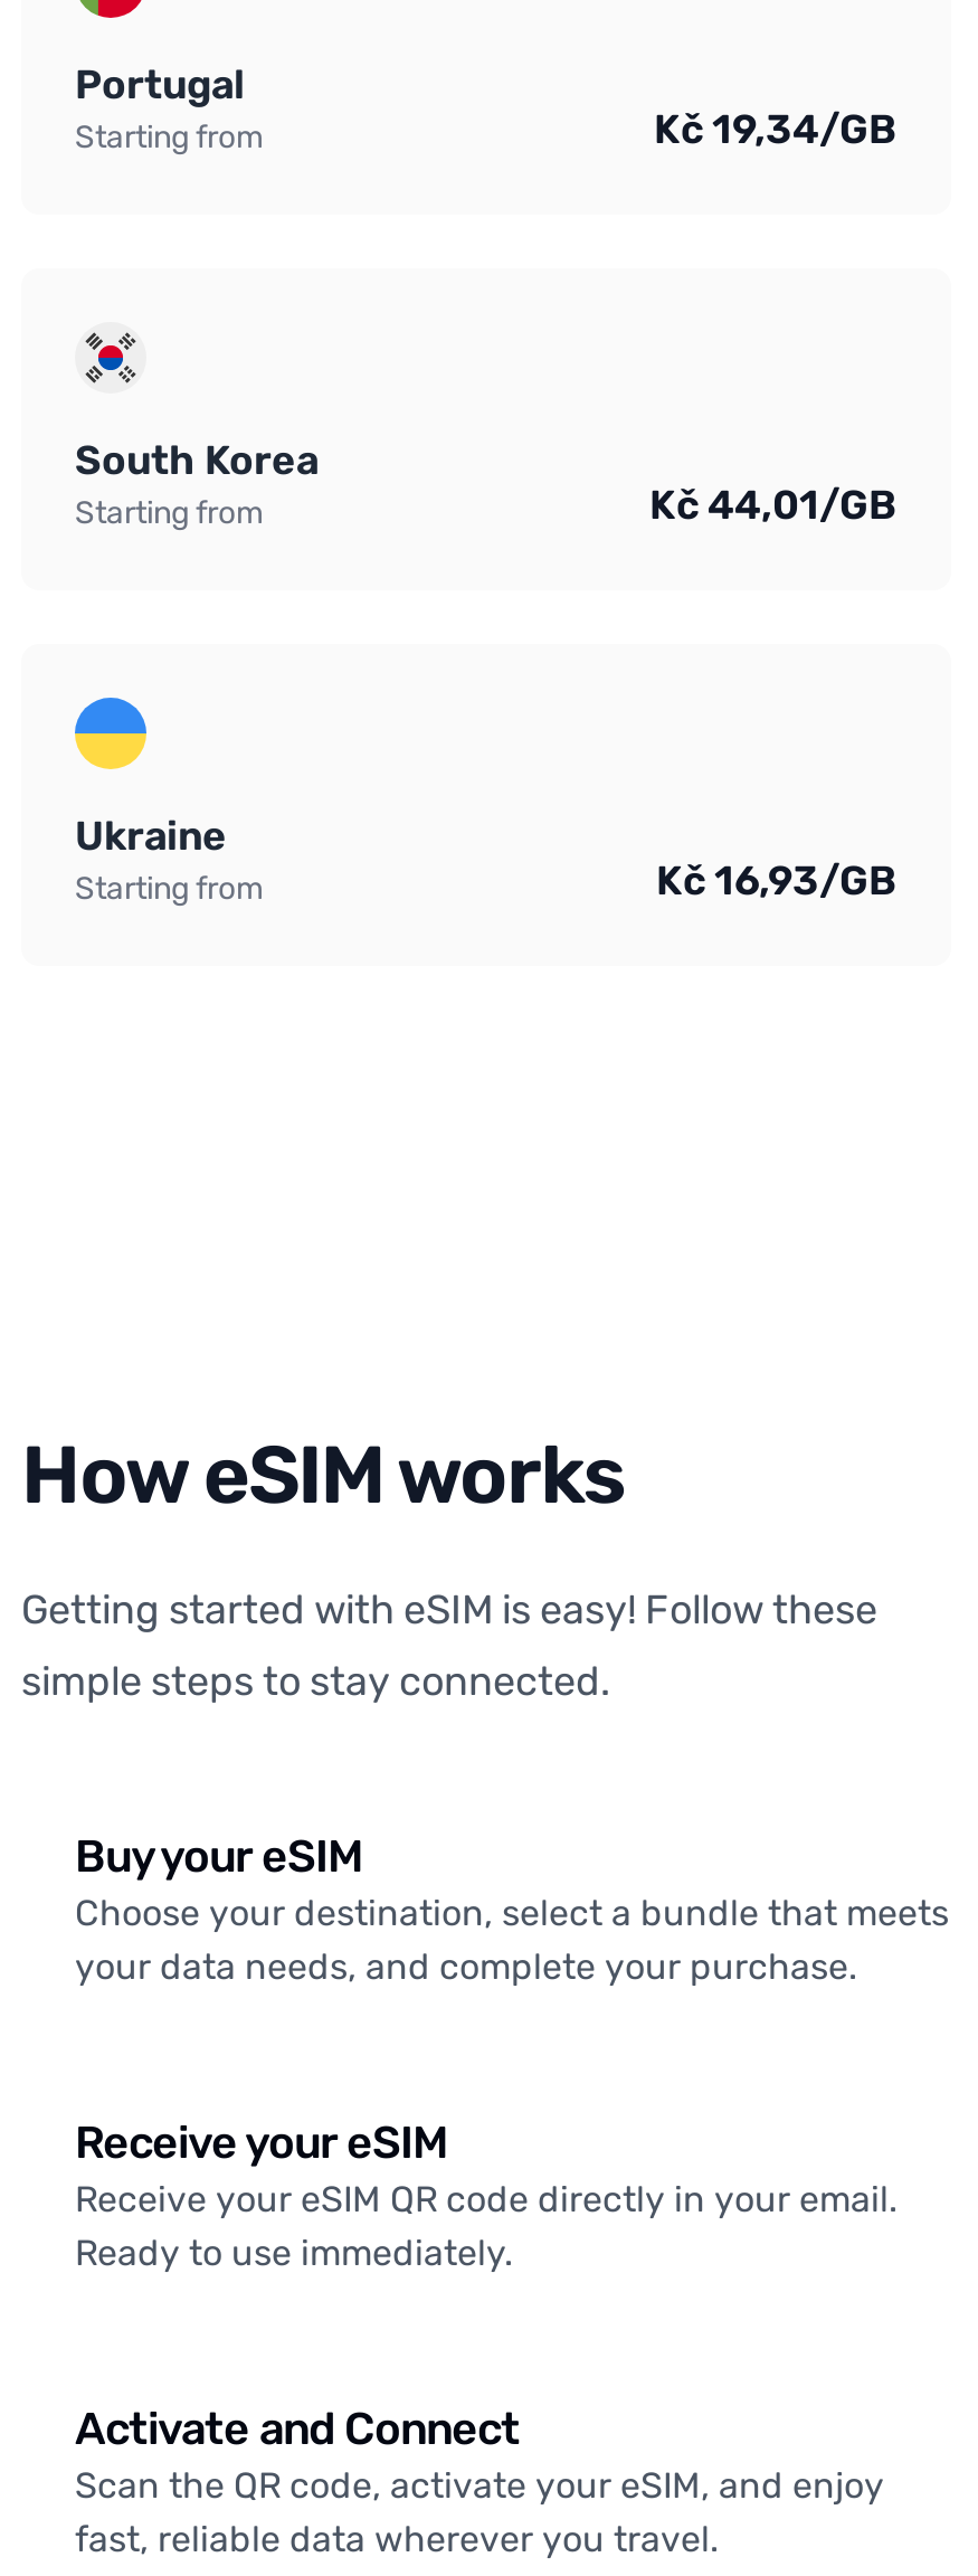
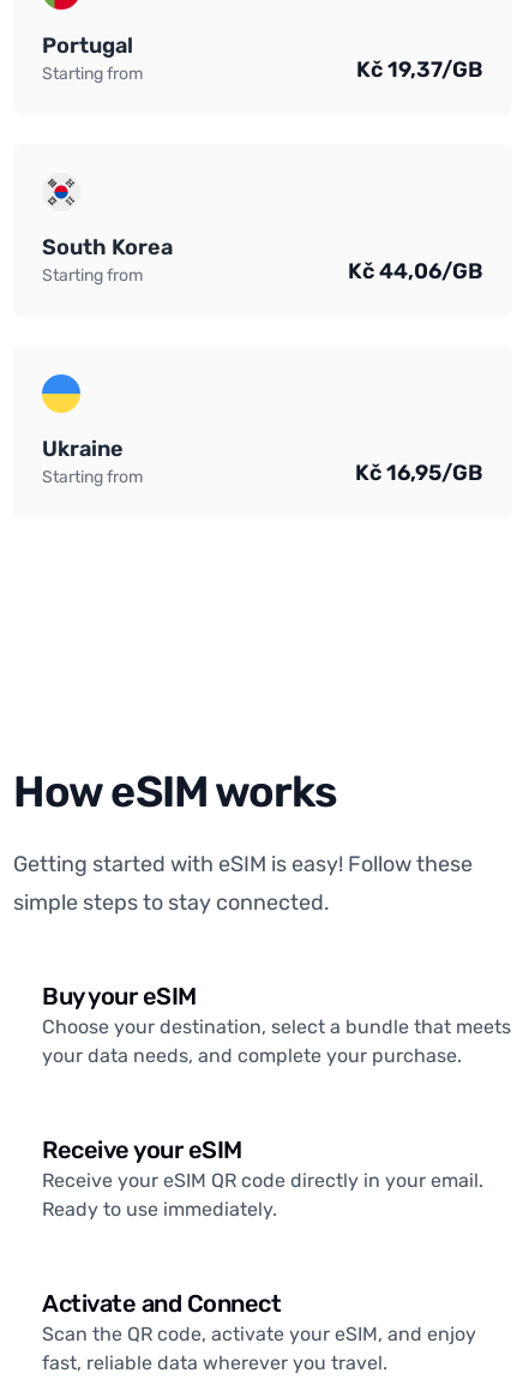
[654,105,898,154] Kč 19,34/GB -> [356,56,483,83] Kč 19,37/GB
[649,481,898,530] Kč 44,01/GB -> [348,258,483,284] Kč 44,06/GB
[656,856,898,906] Kč 16,93/GB -> [355,460,483,486] Kč 16,95/GB

